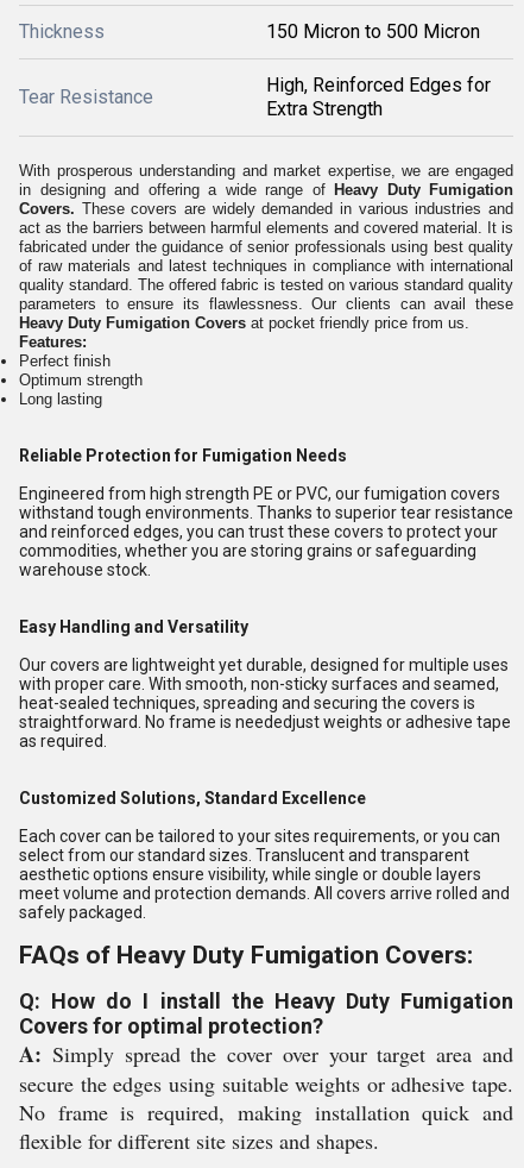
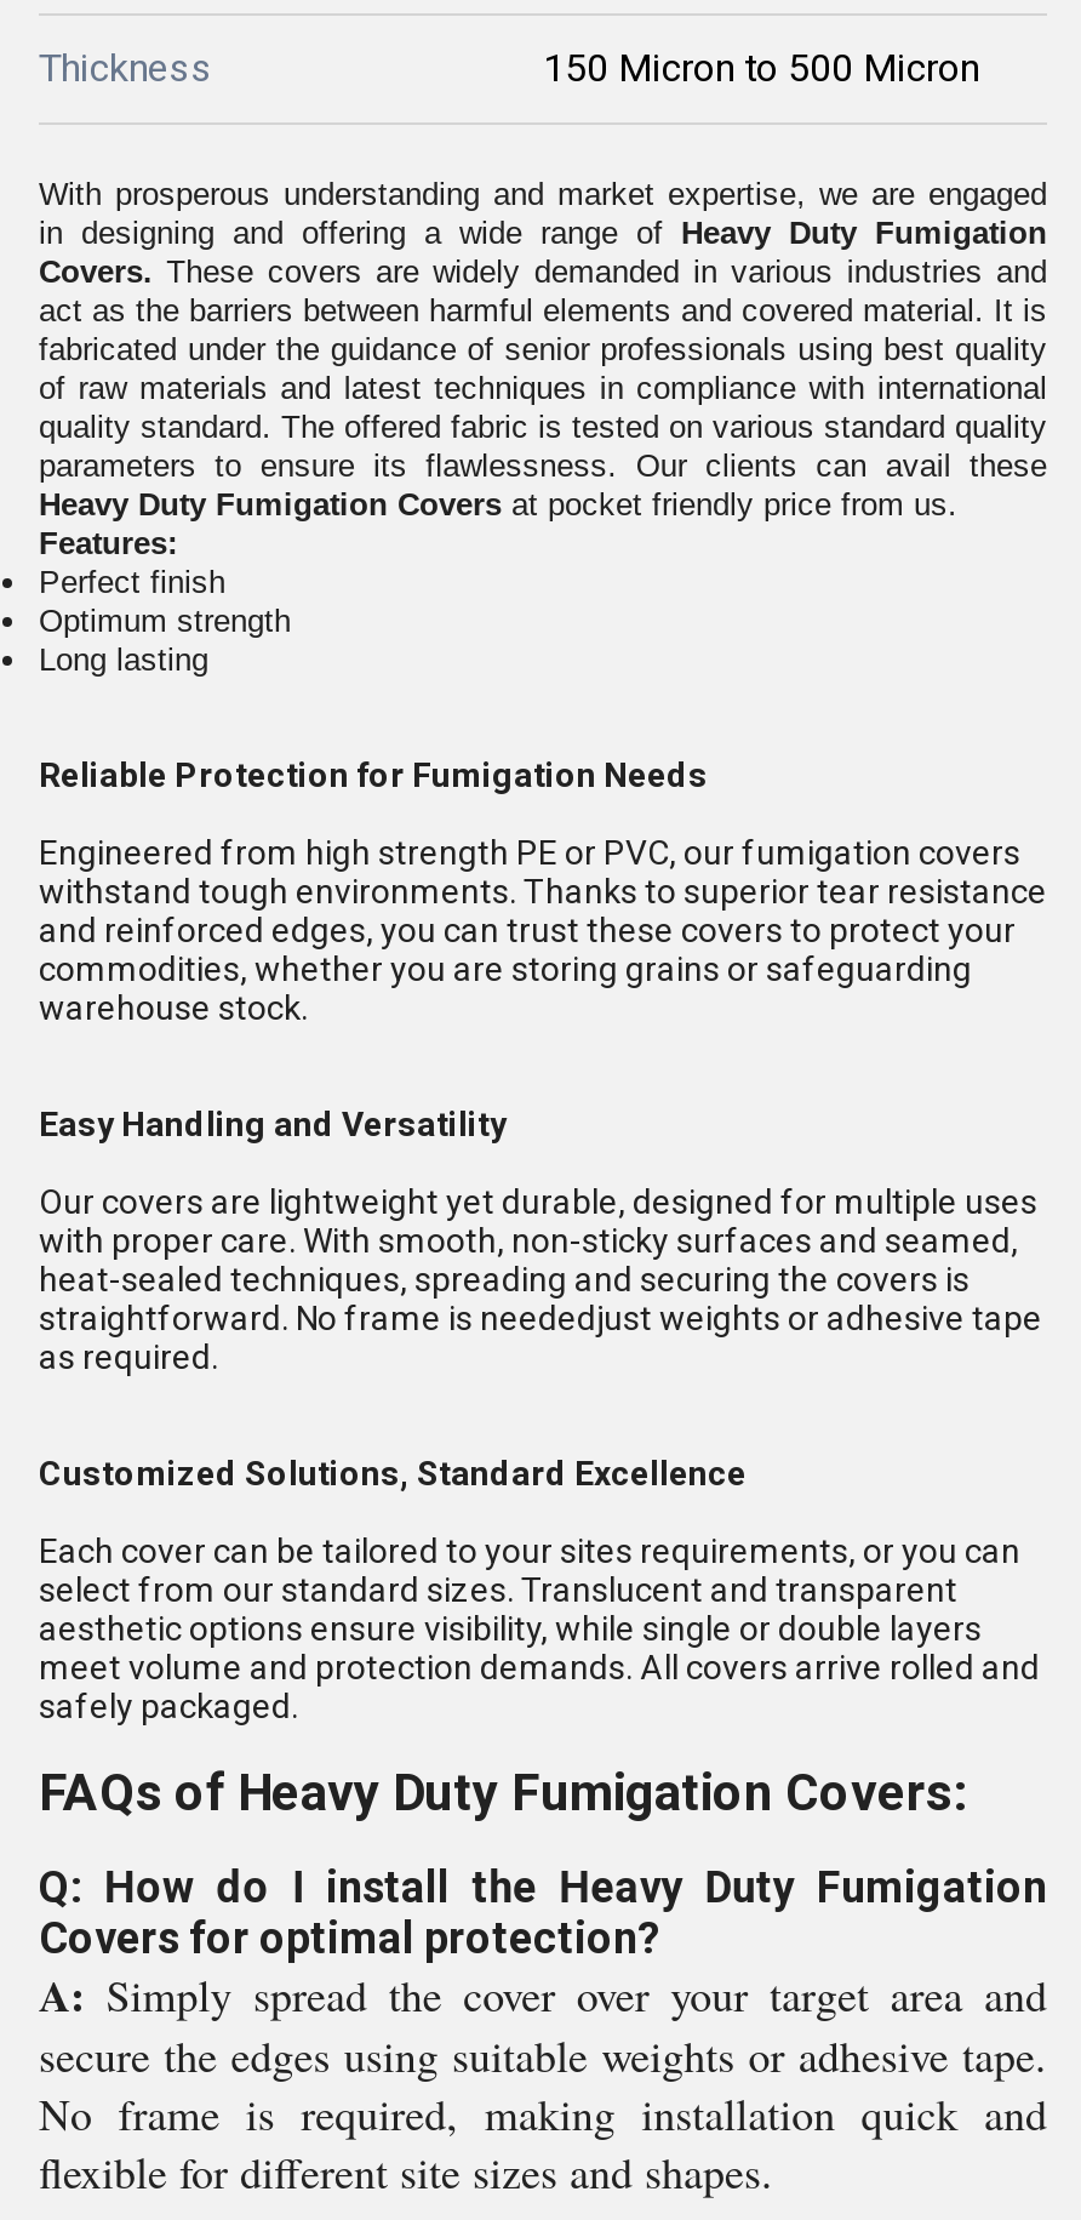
[266,74,491,120] High, Reinforced Edges for | Extra Strength -> none
[19,86,153,108] Tear Resistance -> none

